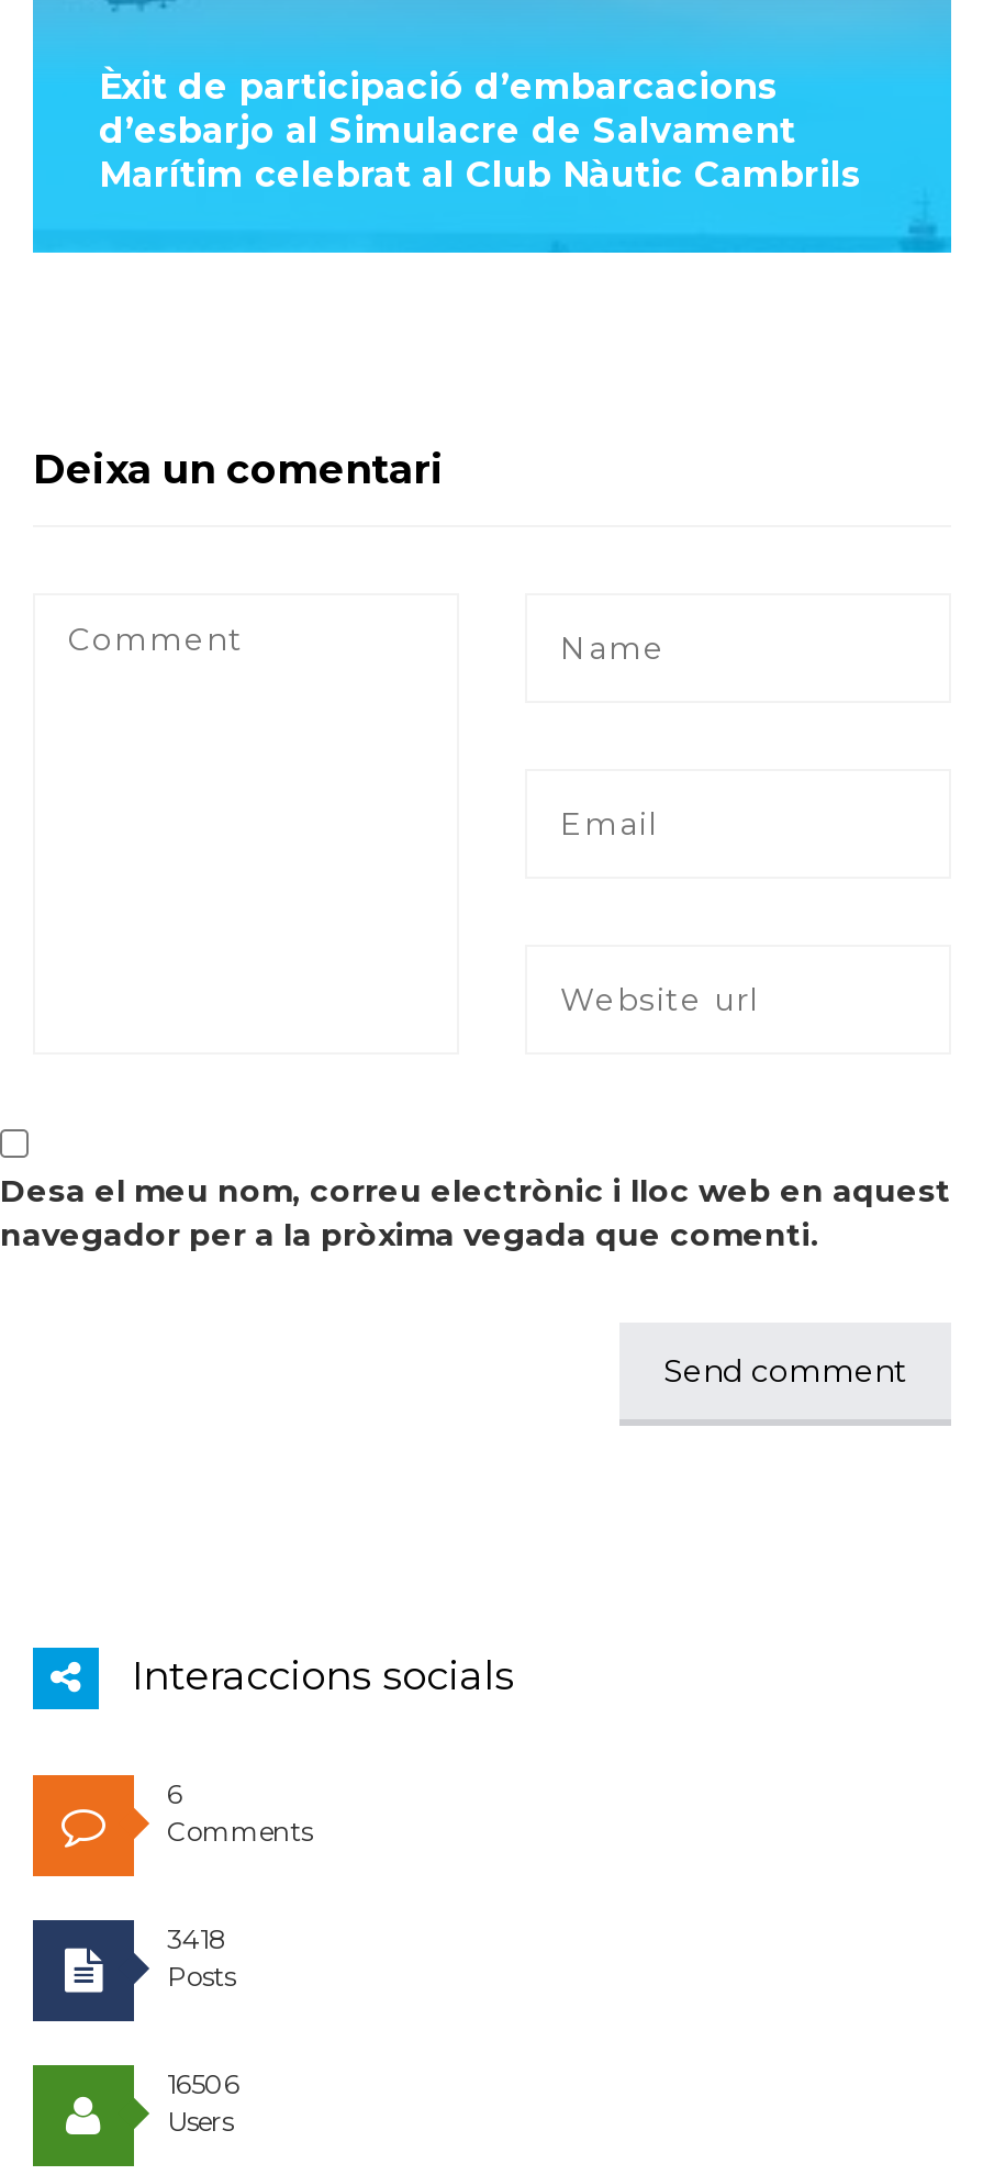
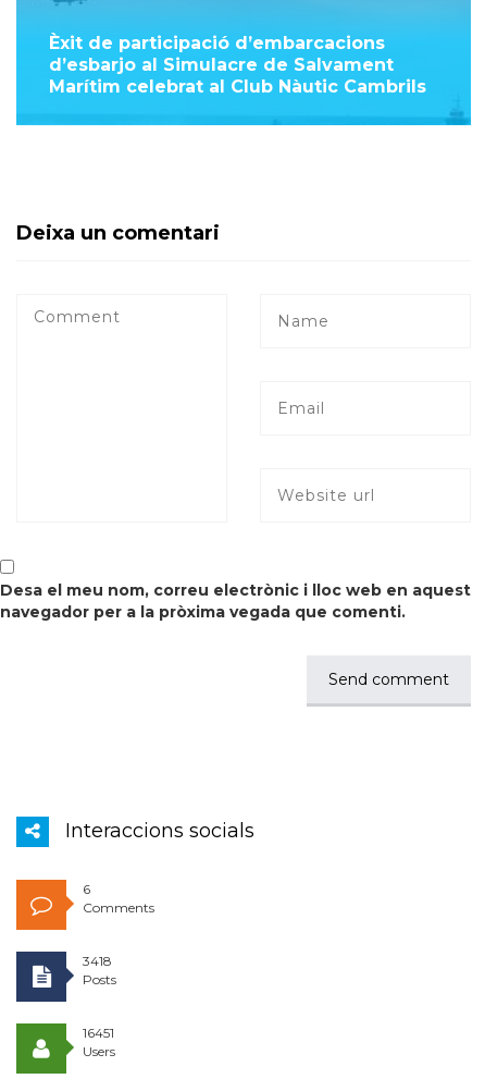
[167,2067,239,2100] 16506 -> [83,1024,114,1041] 16451

